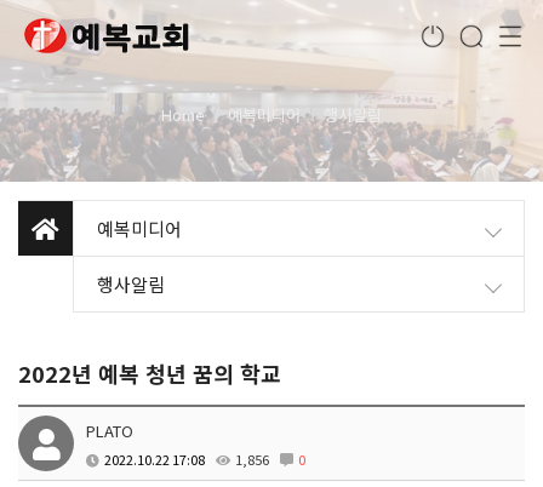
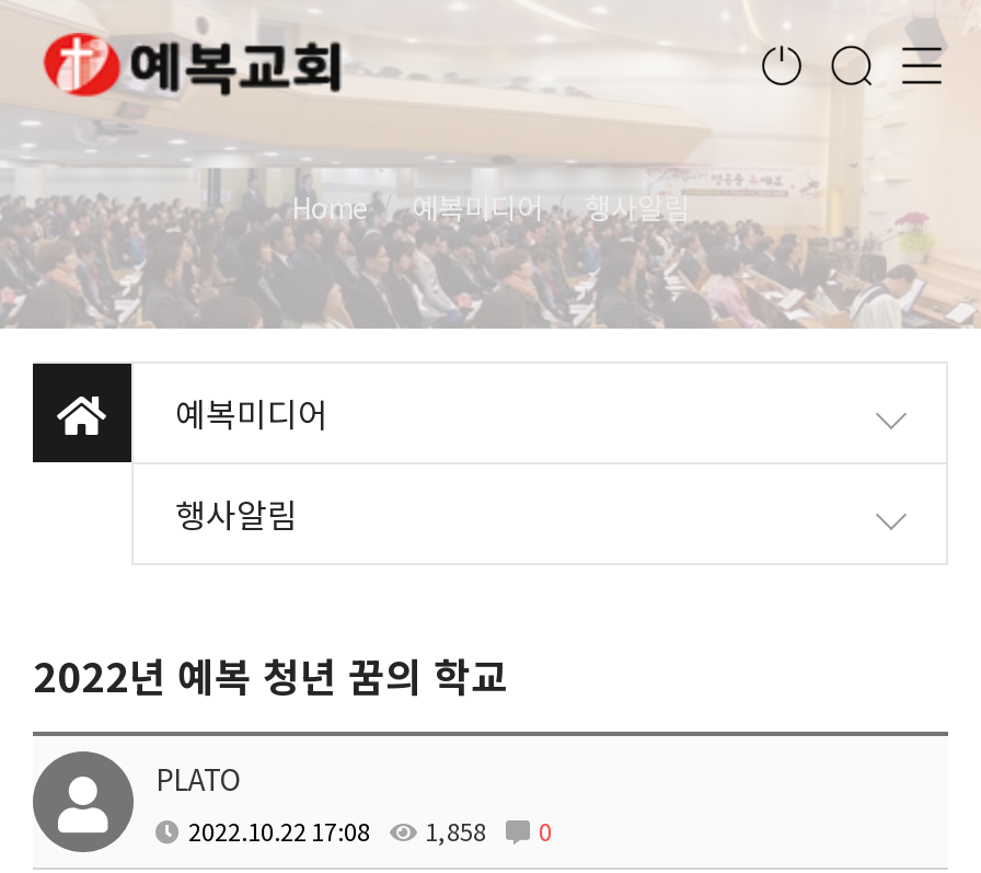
[104,449,305,469] 2022.10.22 17:08 1,856 0 -> [188,813,552,848] 2022.10.22 17:08 1,858 0

